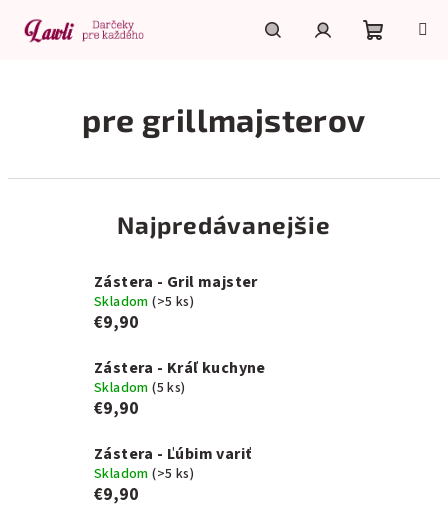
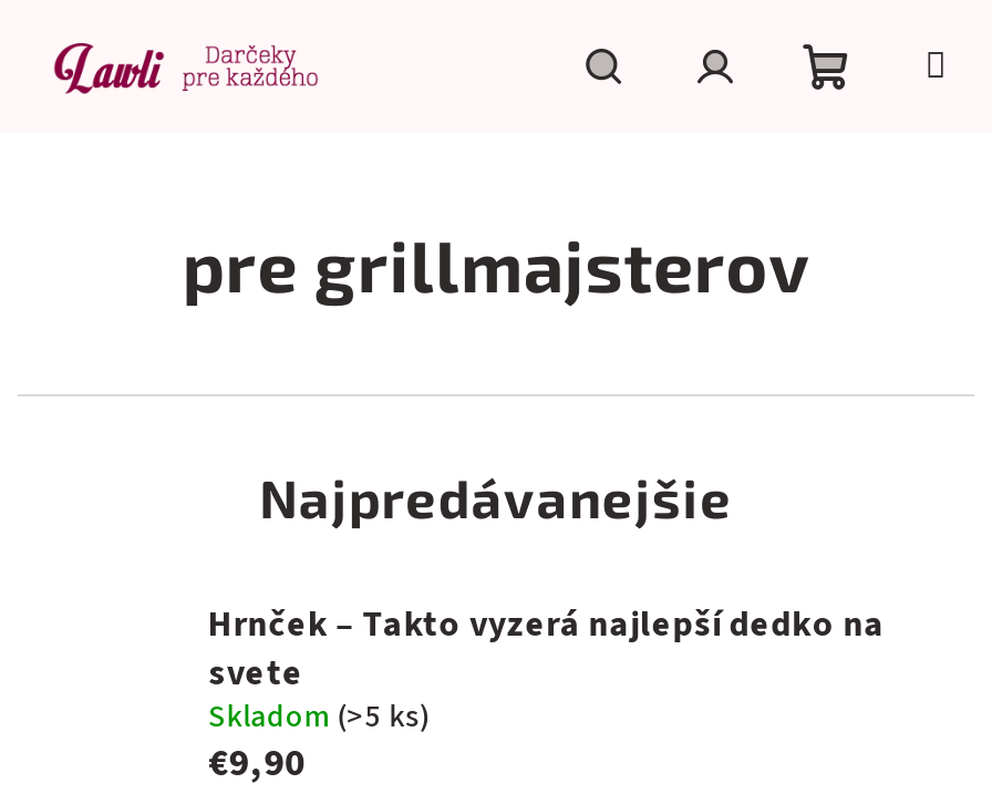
[94,271,266,465] Zástera - Gril majster | Skladom (>5 ks) | €9,90 | Zástera - Kráľ kuchyne | Skladom (5 ks) | €9,90 | Zástera - Ľúbim variť -> [208,600,885,698] Hrnček – Takto vyzerá najlepší dedko na | svete

